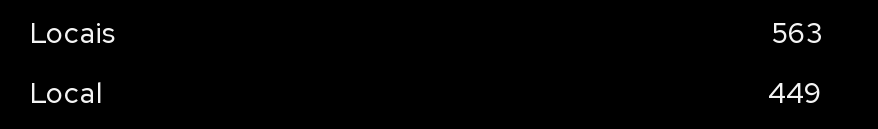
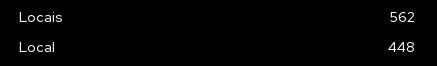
[772,16,822,52] 563 -> [390,8,415,26] 562
[768,76,822,112] 449 -> [388,38,415,56] 448

